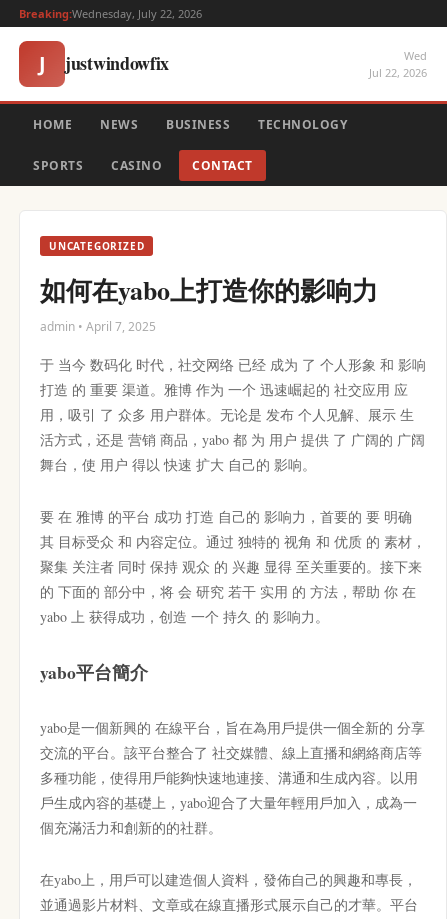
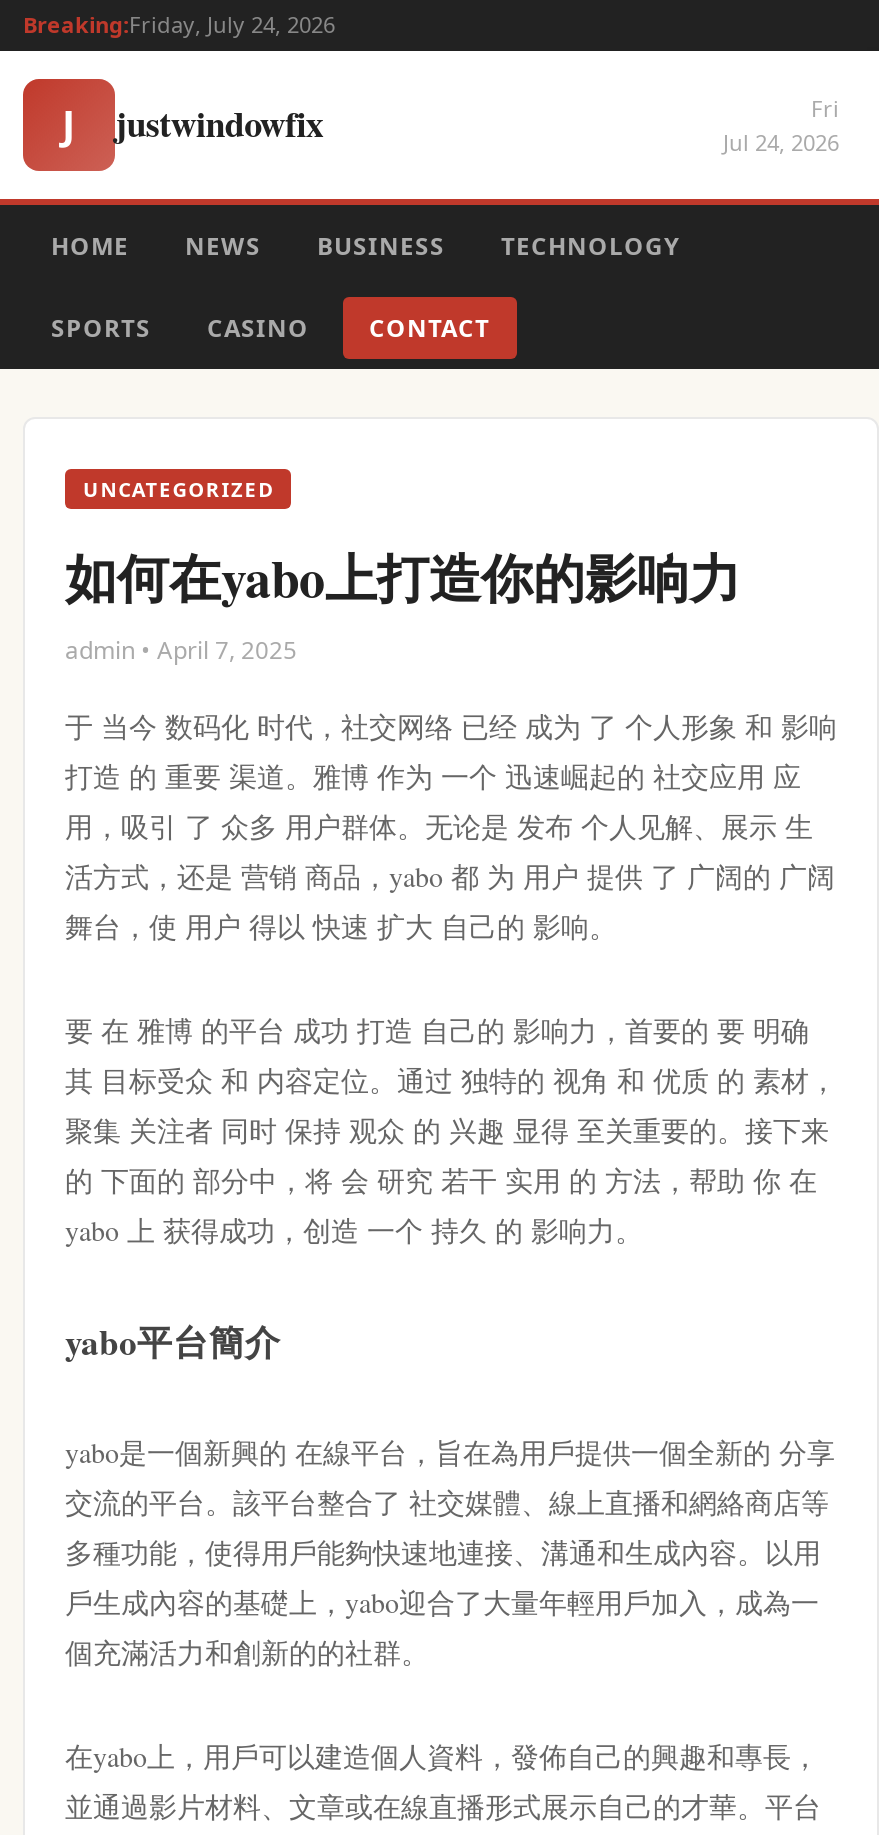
[19,6,202,21] Breaking:Wednesday, July 22, 2026 -> [23,9,335,39] Breaking:Friday, July 24, 2026
[369,48,427,80] Wed | Jul 22, 2026 -> [723,93,839,157] Fri | Jul 24, 2026

